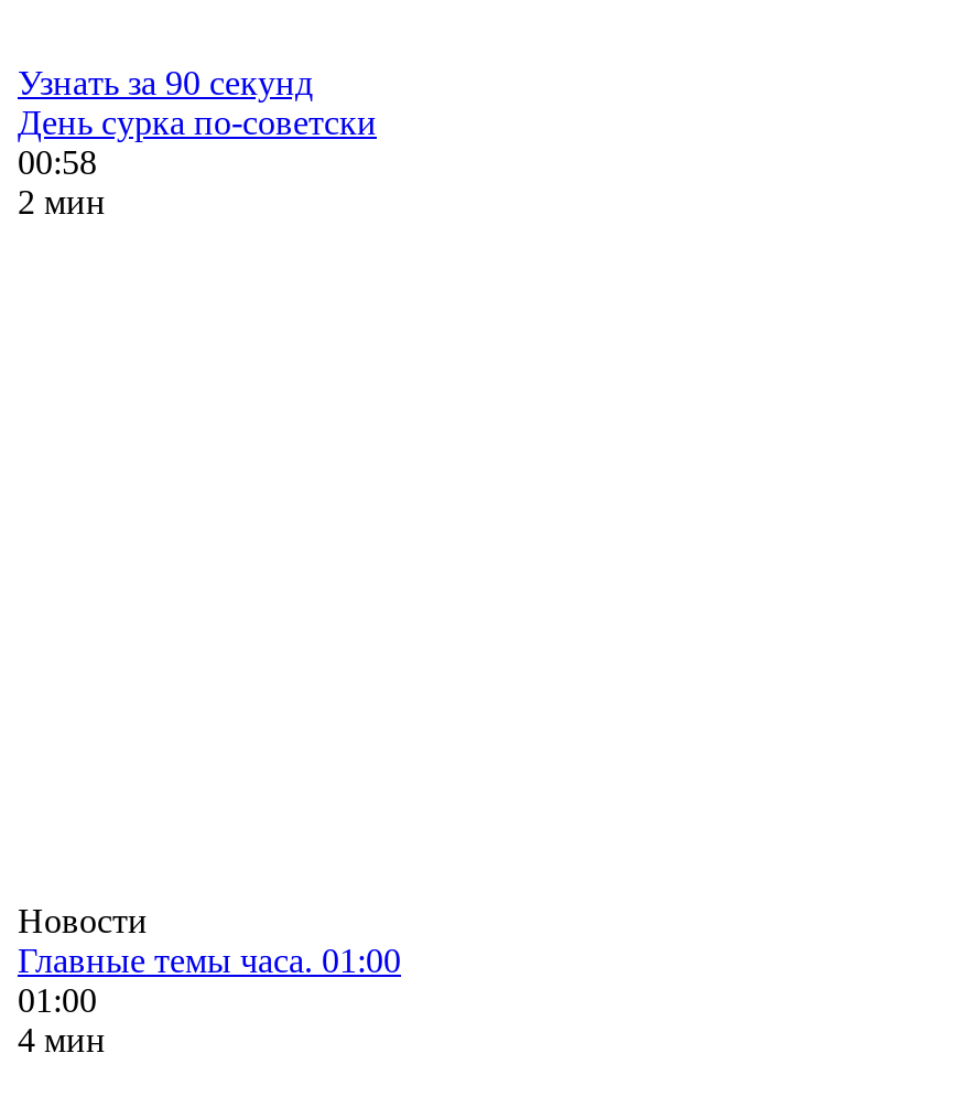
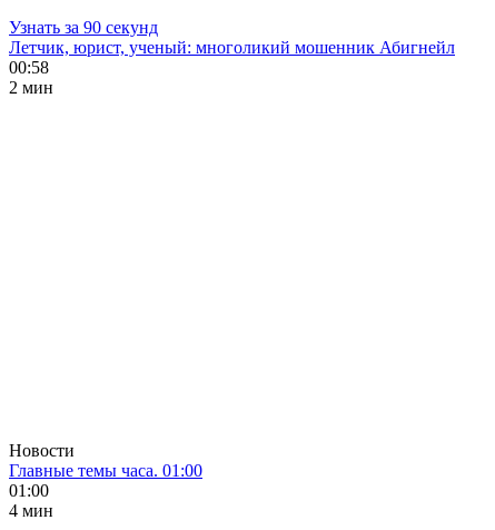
[18,104,377,141] День сурка по-советски -> [9,38,455,57] Летчик, юрист, ученый: многоликий мошенник Абигнейл

